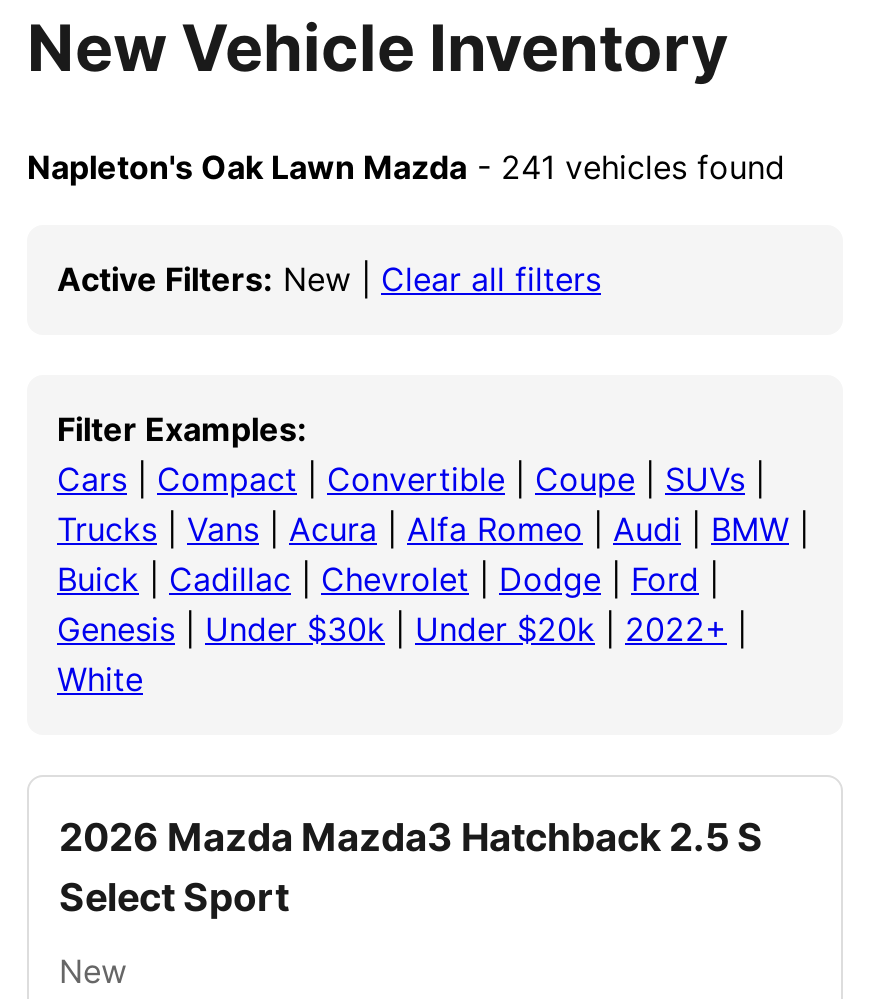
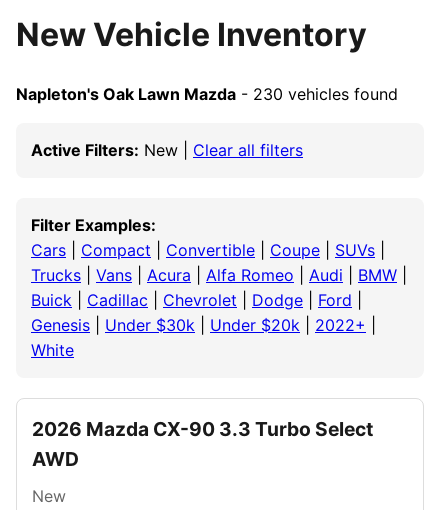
[27,147,785,187] Napleton's Oak Lawn Mazda - 241 vehicles found -> [16,84,398,104] Napleton's Oak Lawn Mazda - 230 vehicles found
[59,813,763,921] 2026 Mazda Mazda3 Hatchback 2.5 S | Select Sport -> [32,417,373,471] 2026 Mazda CX-90 3.3 Turbo Select | AWD

